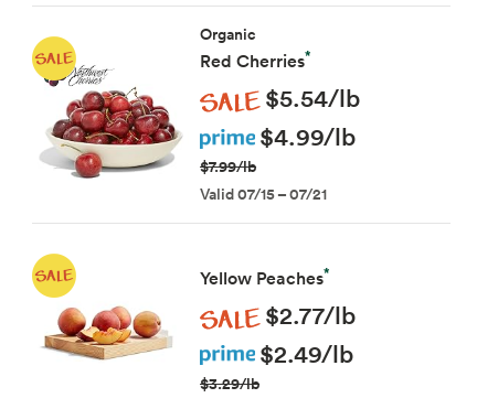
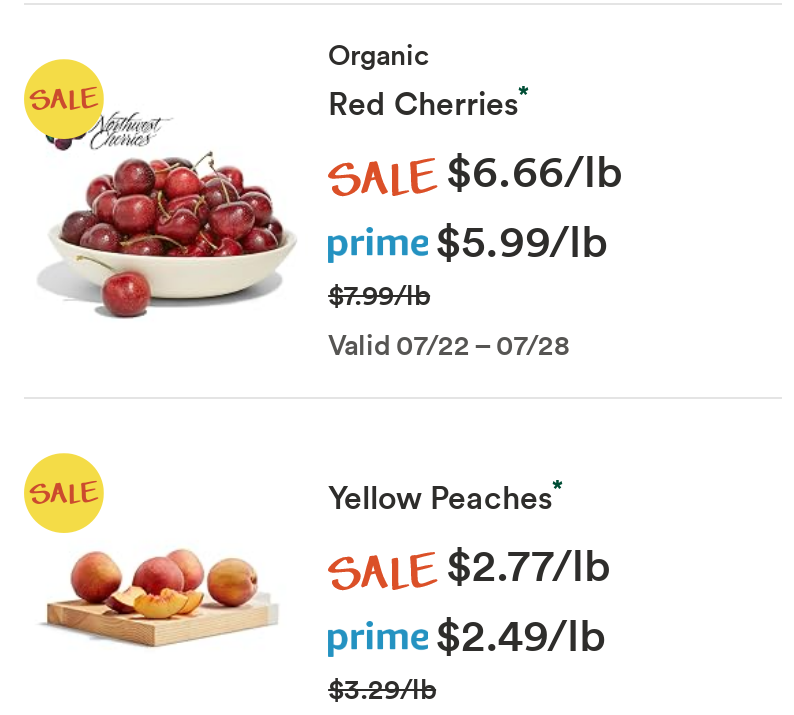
[200,80,360,152] $5.54/lb | Prime $4.99/lb -> [328,138,622,268] $6.66/lb | Prime $5.99/lb
[200,183,327,205] Valid 07/15 – 07/21 -> [328,324,570,364] Valid 07/22 – 07/28

